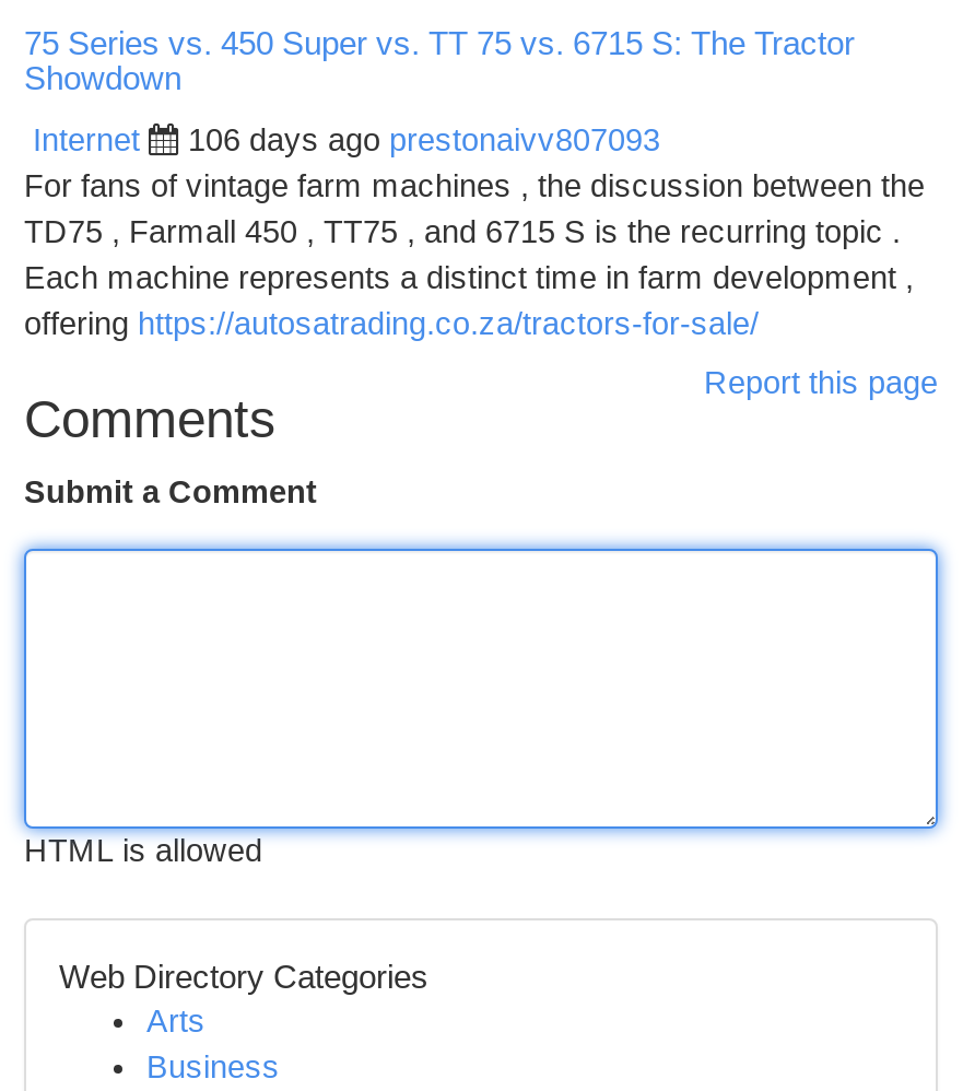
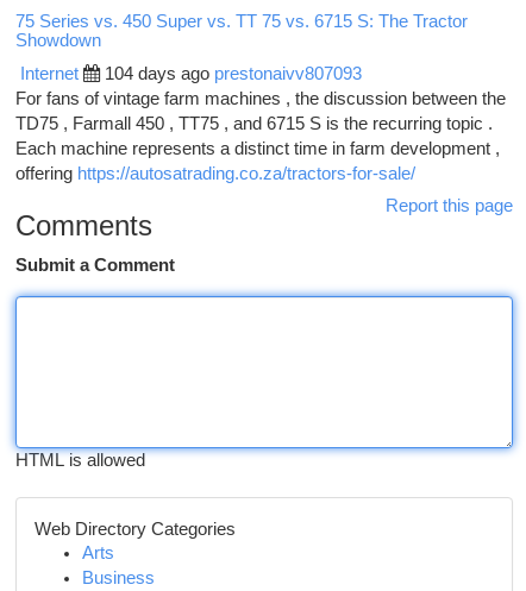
[188,122,660,157] 106 days ago prestonaivv807093 -> [105,64,362,83] 104 days ago prestonaivv807093

